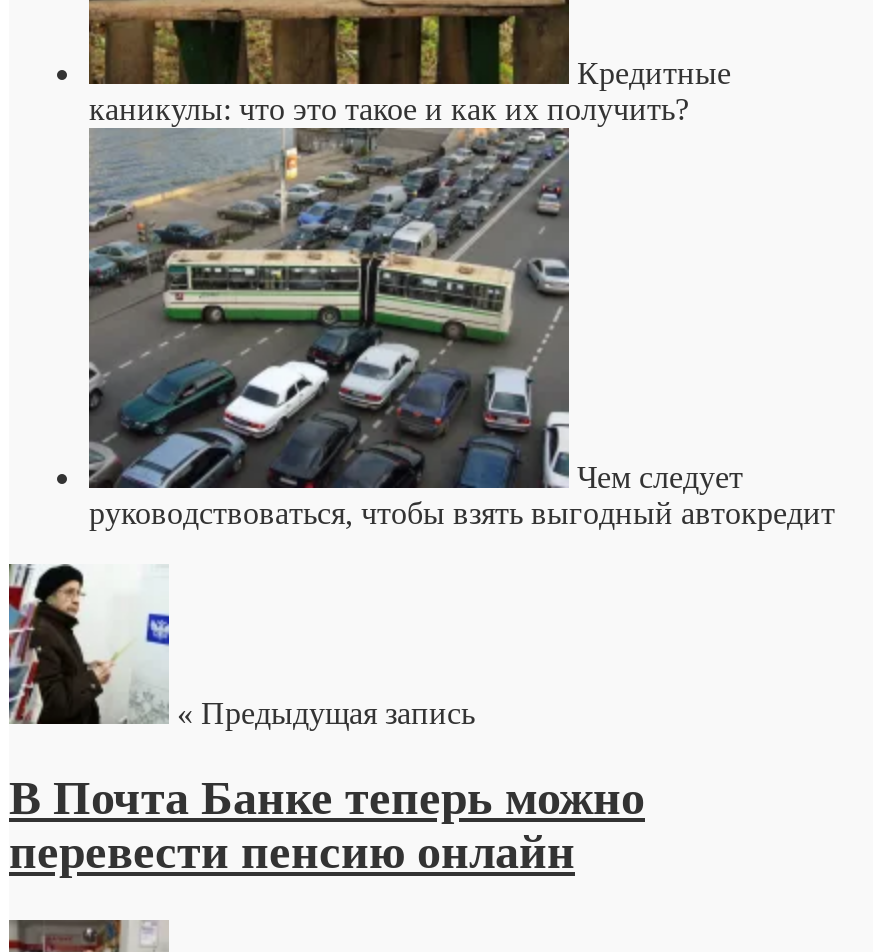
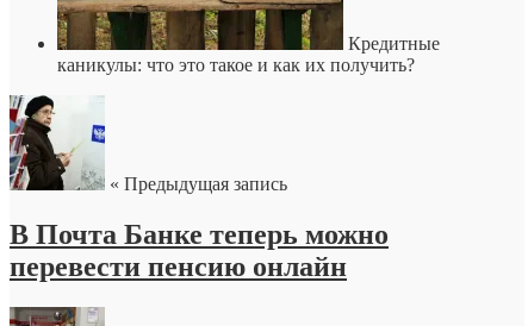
[87,130,835,530] [image] | Чем следует | руководствоваться, чтобы взять выгодный автокредит -> none

